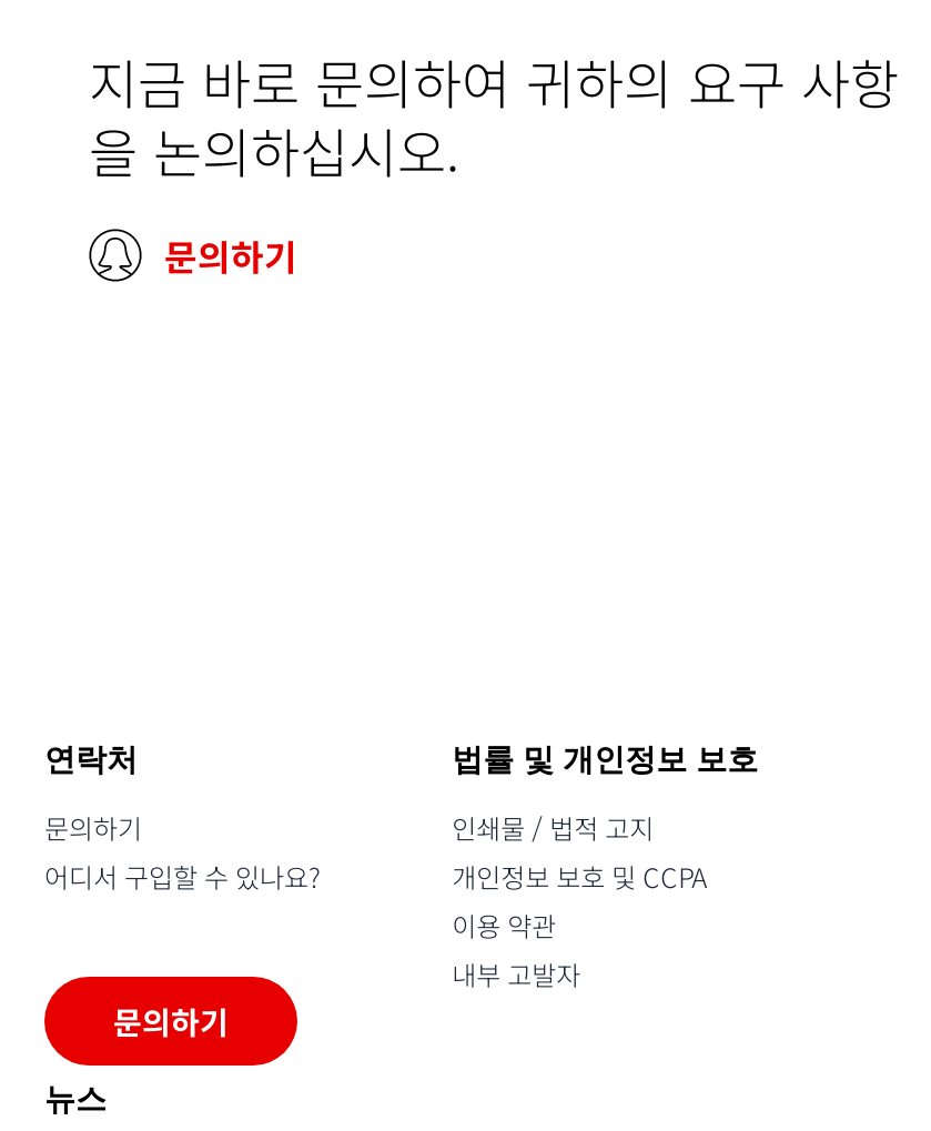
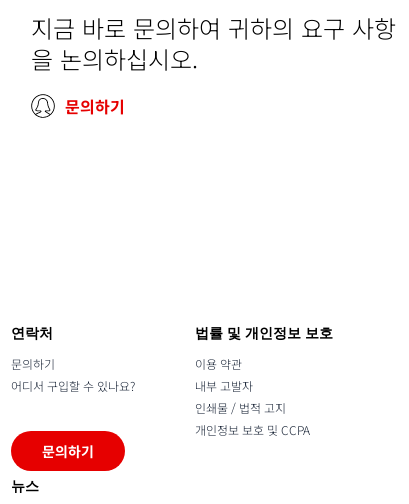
moved [452,809,707,895] -> [195,399,310,438]: 인쇄물 / 법적 고지 | 개인정보 보호 및 CCPA
moved [452,907,581,993] -> [195,355,253,394]: 이용 약관 | 내부 고발자

